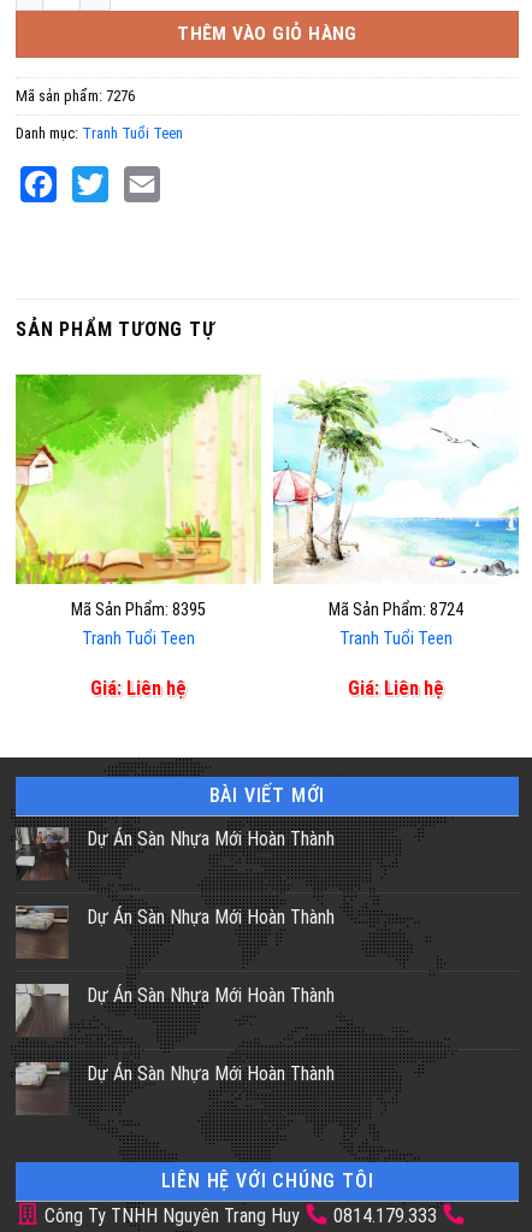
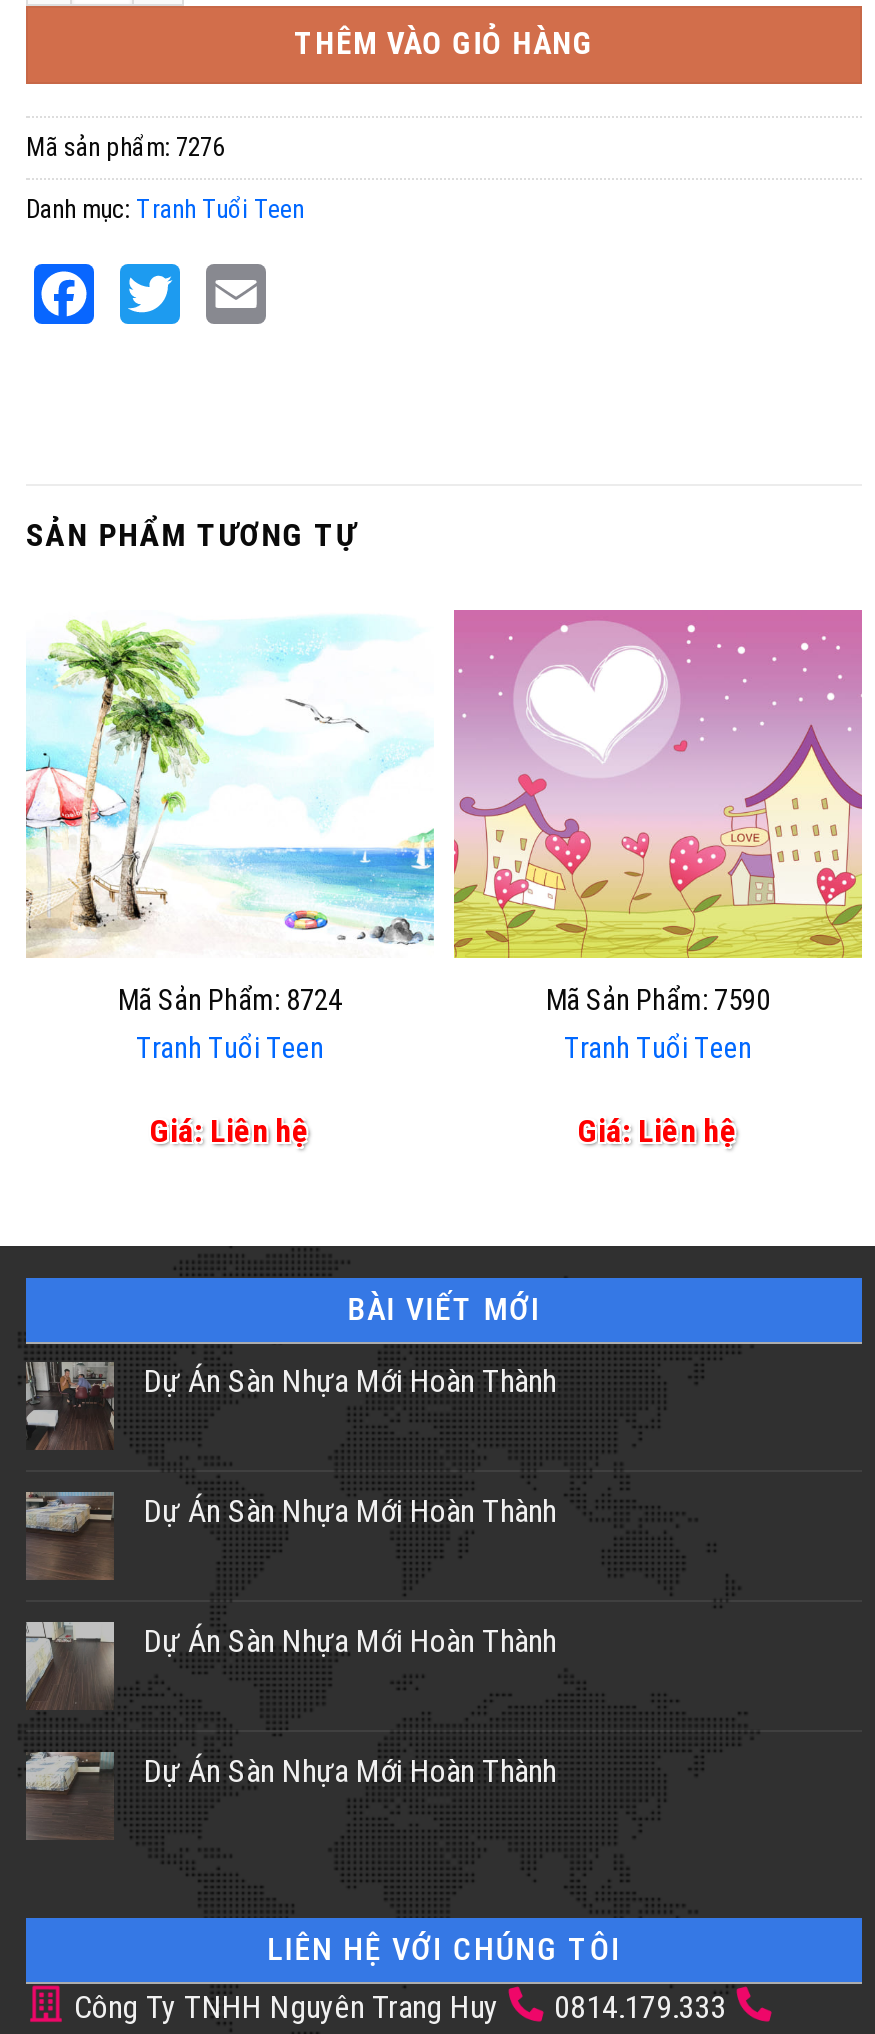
[14,373,262,620] [image] | Mã Sản Phẩm: 8395 -> [24,610,436,1018] [image] | Mã Sản Phẩm: 8724
[272,375,520,620] [image] | Mã Sản Phẩm: 8724 -> [452,608,864,1018] [image] | Mã Sản Phẩm: 7590

